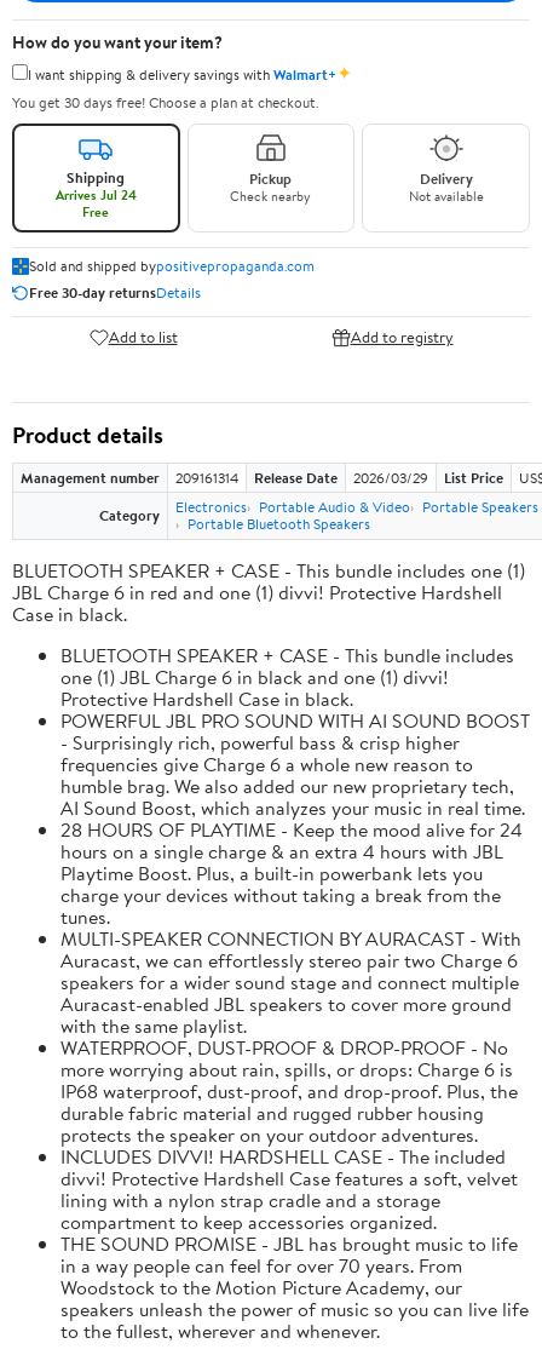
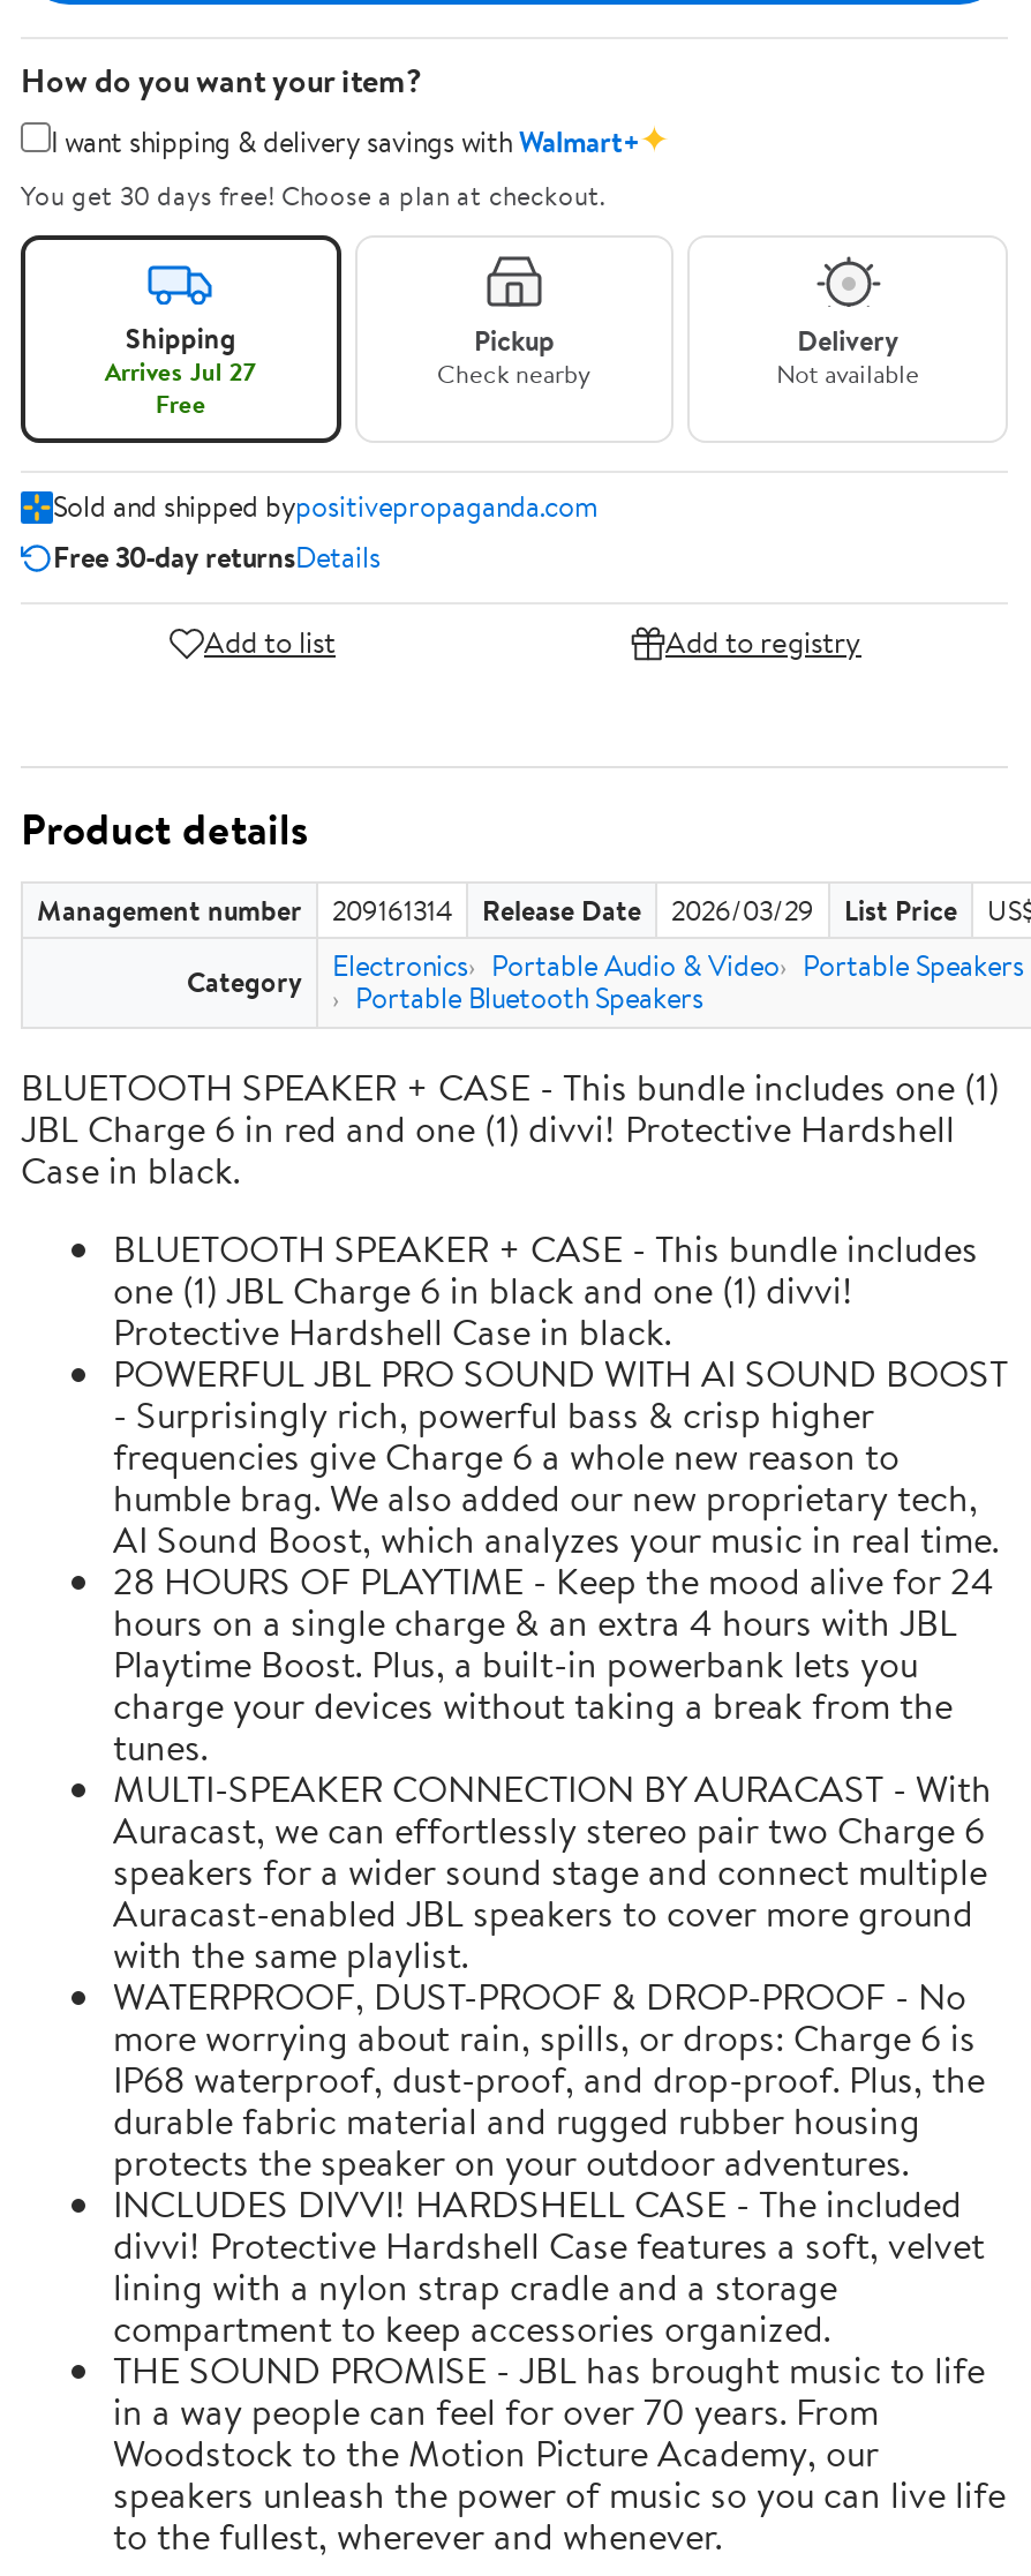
[55,185,136,205] Arrives Jul 24 -> [104,353,257,390] Arrives Jul 27

